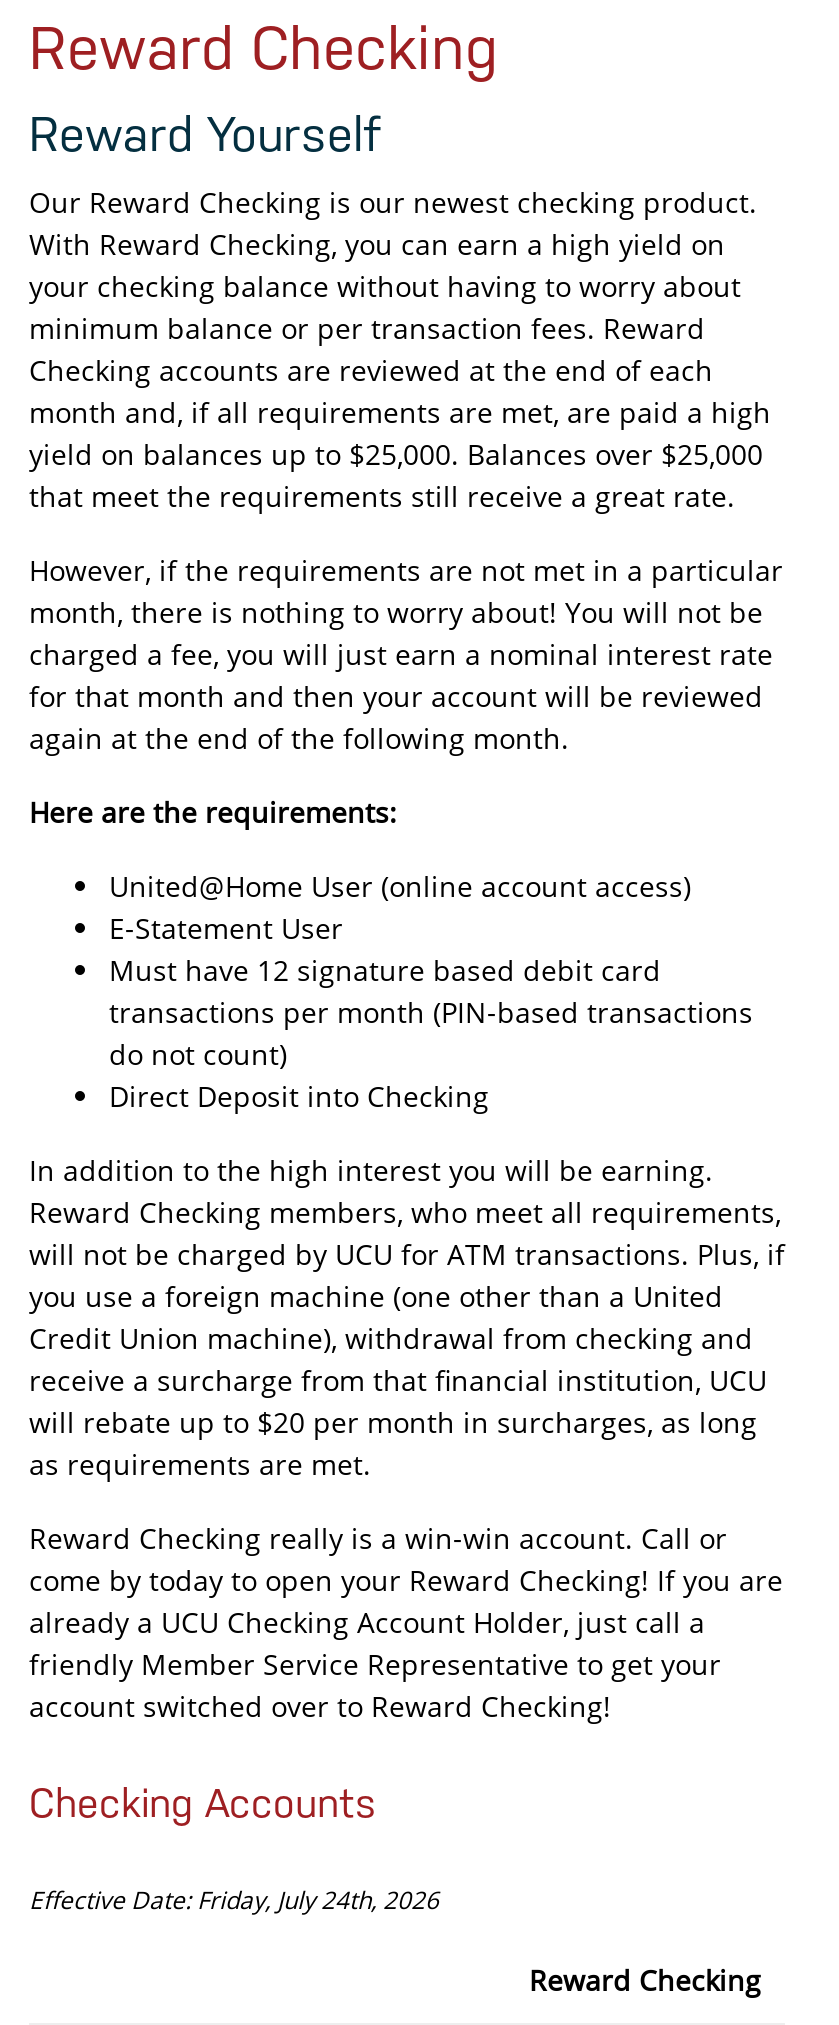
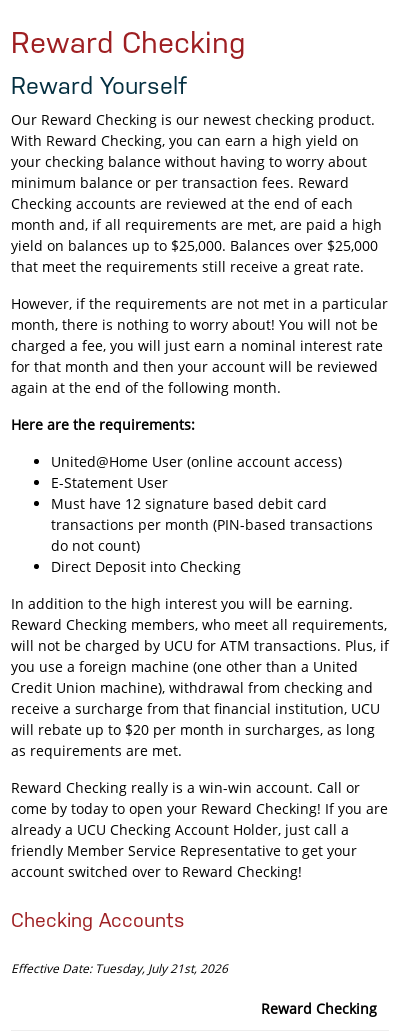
[29,1883,439,1917] Effective Date: Friday, July 24th, 2026 -> [11,960,228,977] Effective Date: Tuesday, July 21st, 2026

